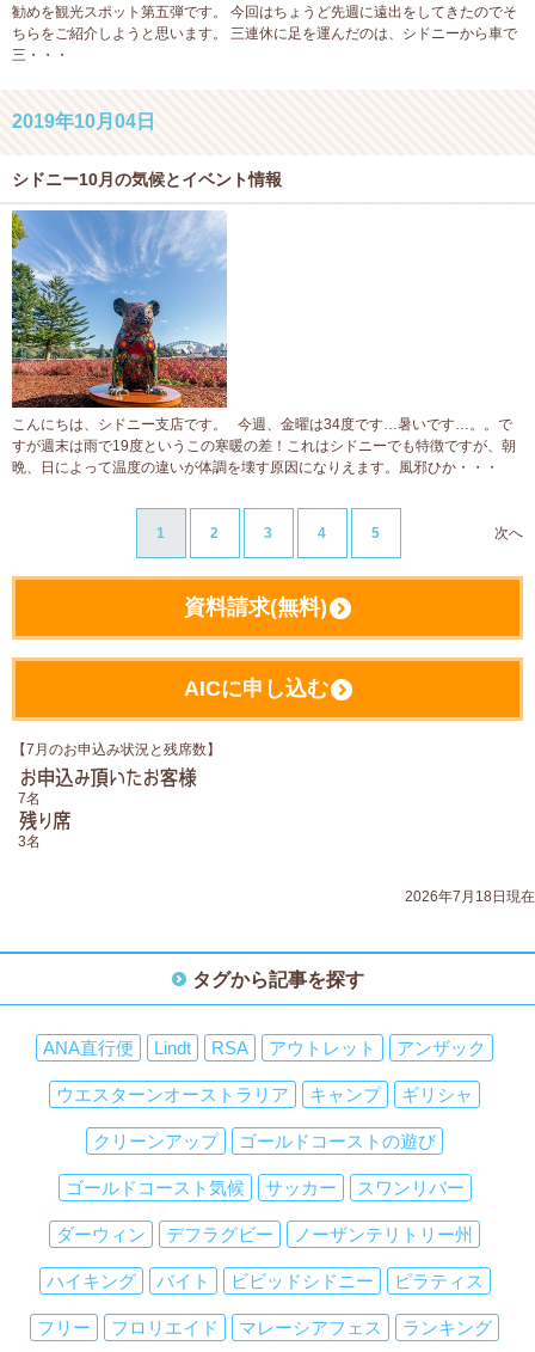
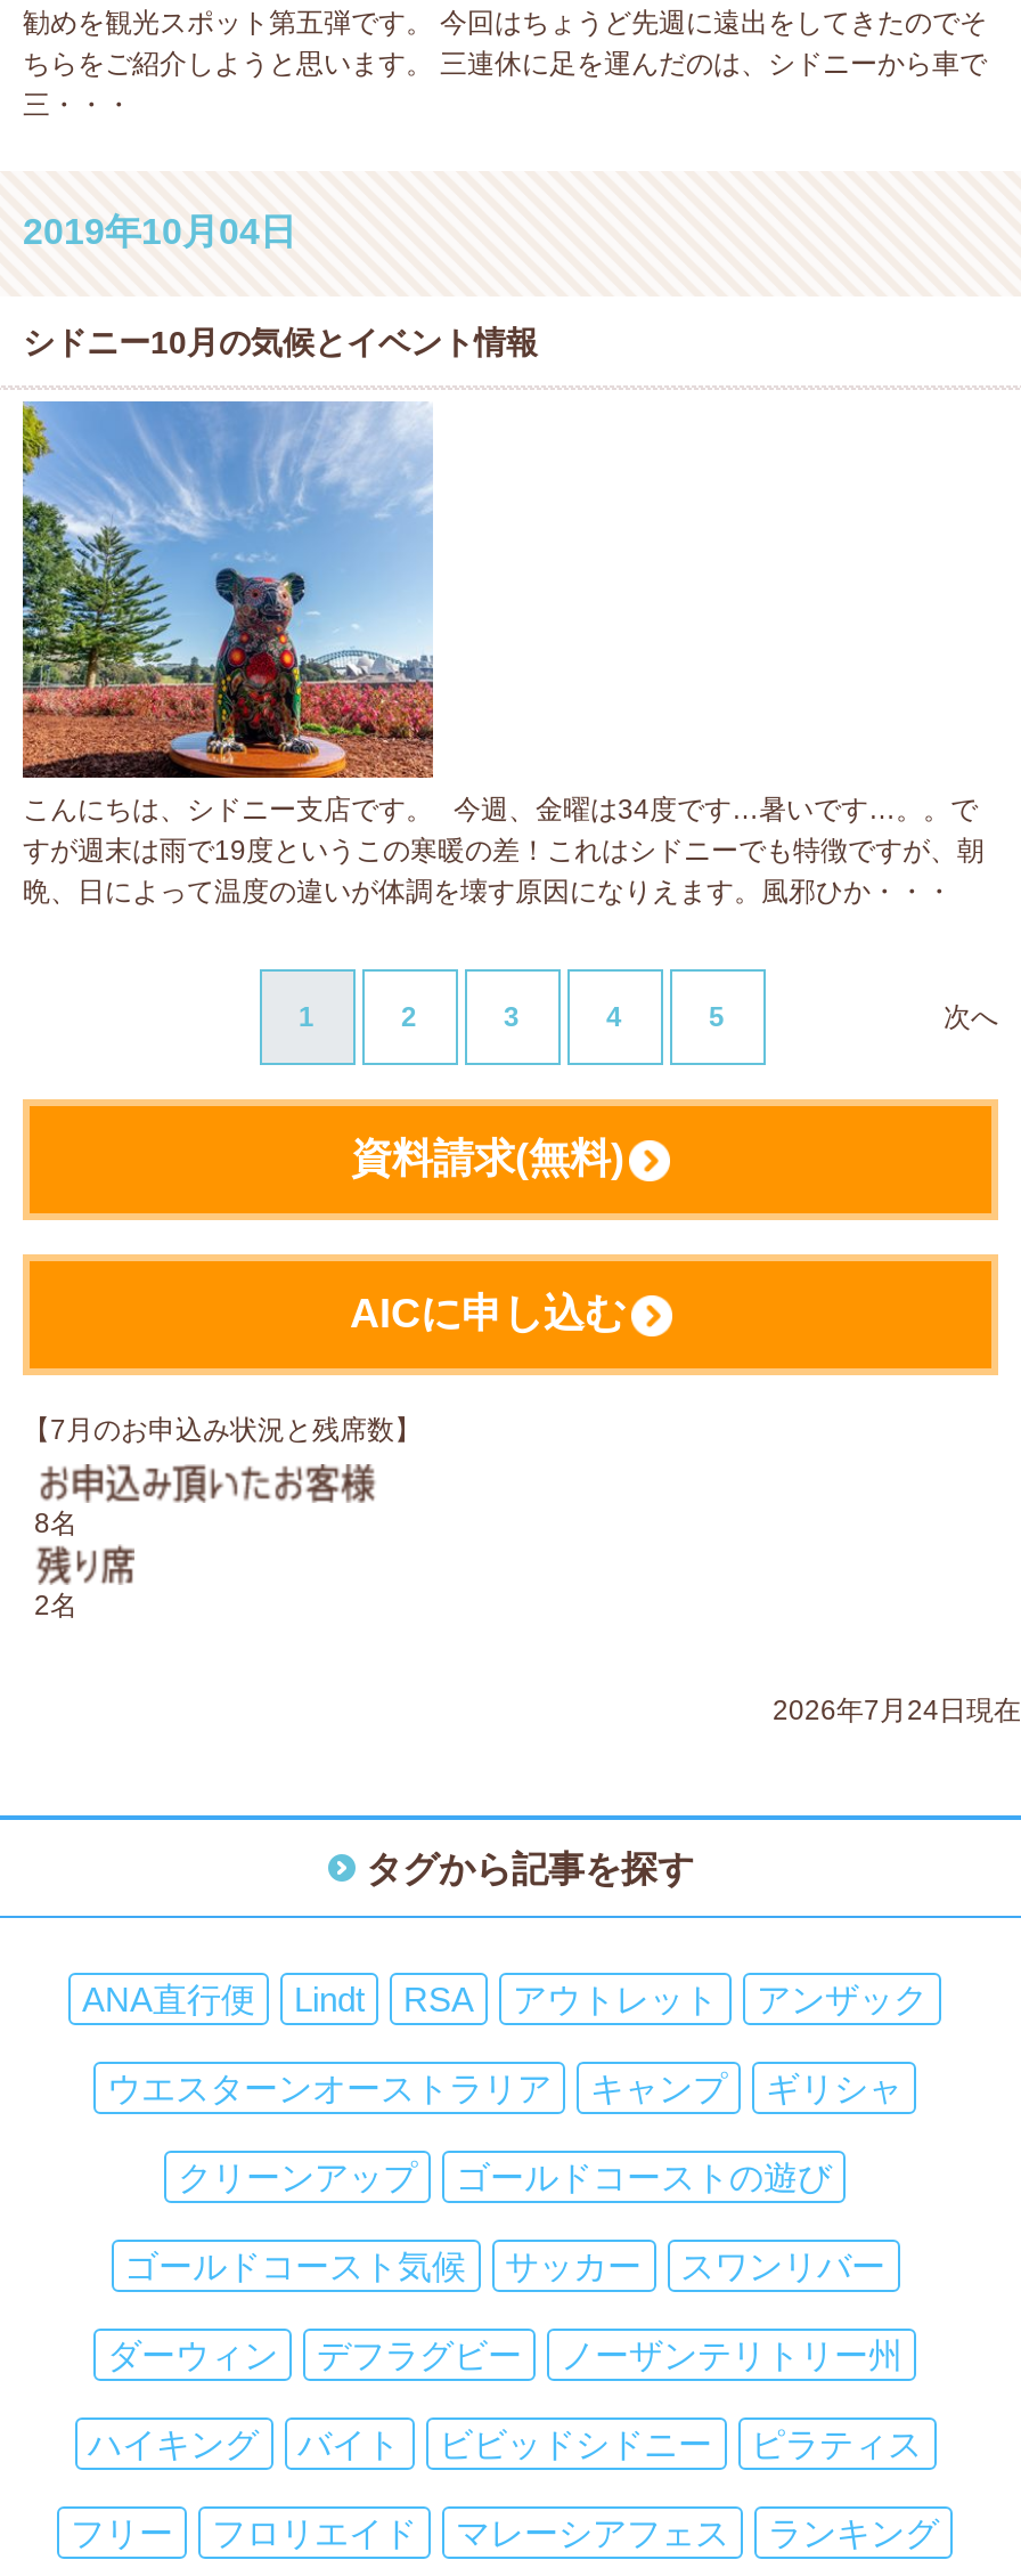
[18,791,41,807] 7名 -> [34,1508,77,1540] 8名
[18,834,41,850] 3名 -> [34,1591,77,1622] 2名
[405,889,535,905] 2026年7月18日現在 -> [773,1695,1021,1727] 2026年7月24日現在

